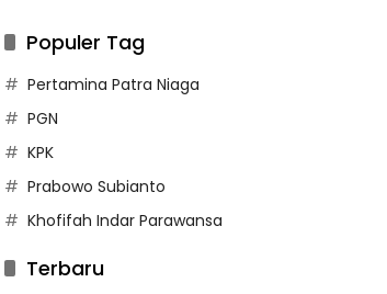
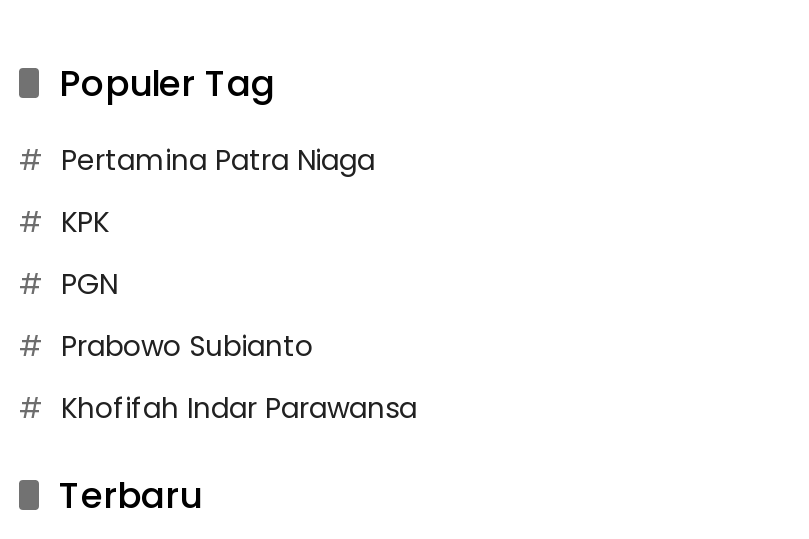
moved [27,108,58,130] -> [61,265,117,305]: PGN
moved [27,142,54,164] -> [61,203,109,243]: KPK

